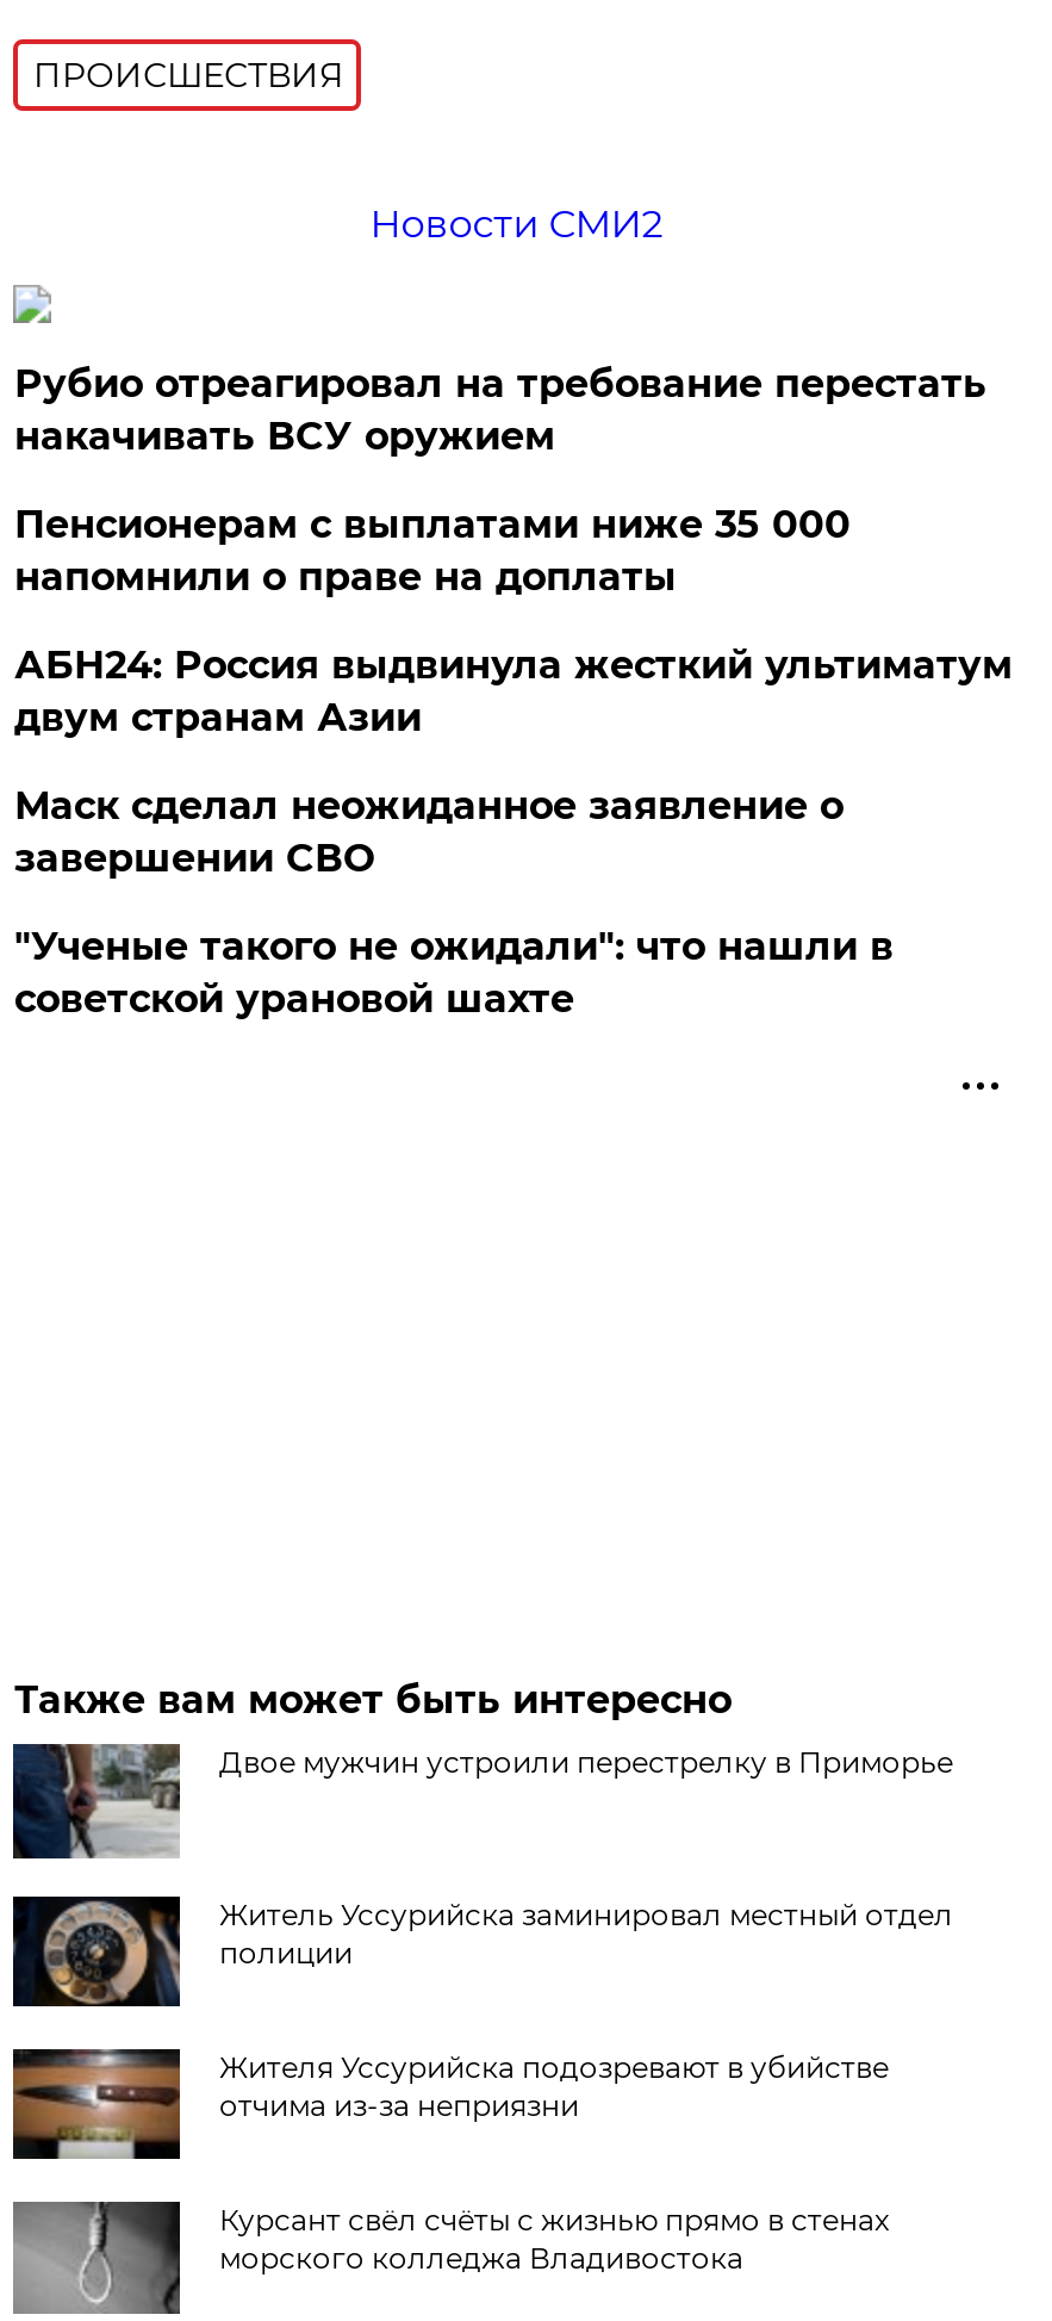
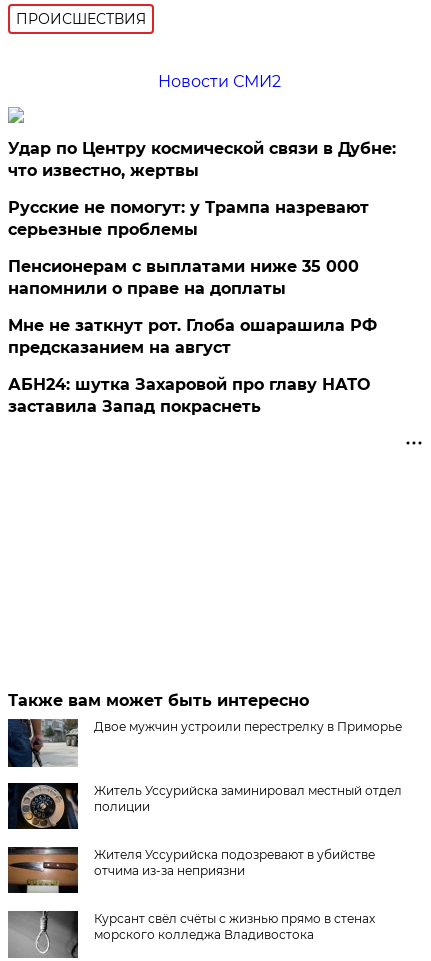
[14,361,986,459] Рубио отреагировал на требование перестать | накачивать ВСУ оружием -> [8,139,396,239] Удар по Центру космической связи в Дубне: | что известно, жертвы | Русские не помогут: у Трампа назревают | серьезные проблемы
moved [14,502,850,599] -> [8,257,359,298]: Пенсионерам с выплатами ниже 35 000 | напомнили о праве на доплаты
[14,642,1012,1021] АБН24: Россия выдвинула жесткий ультиматум | двум странам Азии | Маск сделал неожиданное заявление о | завершении СВО | "Ученые такого не ожидали": что нашли в | советской урановой шахте -> [8,316,377,416] Мне не заткнут рот. Глоба ошарашила РФ | предсказанием на август | АБН24: шутка Захаровой про главу НАТО | заставила Запад покраснеть

